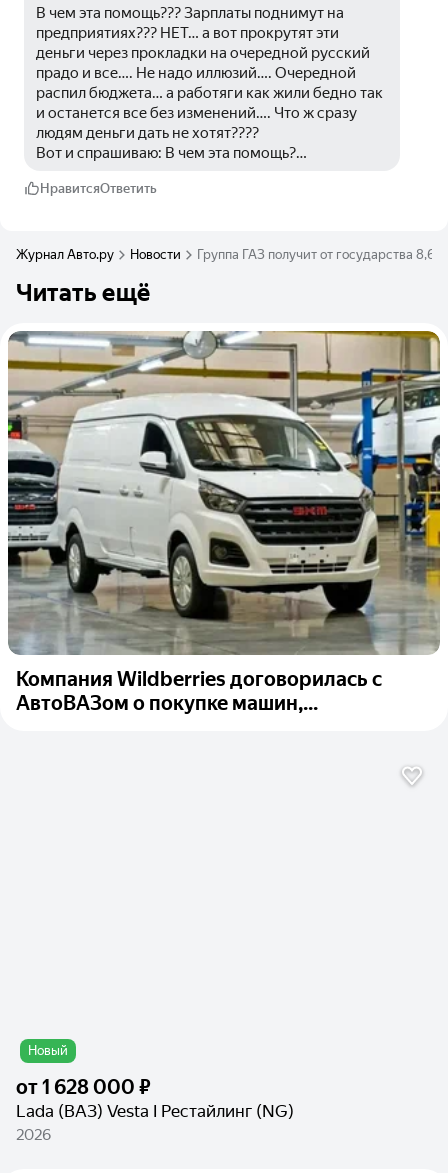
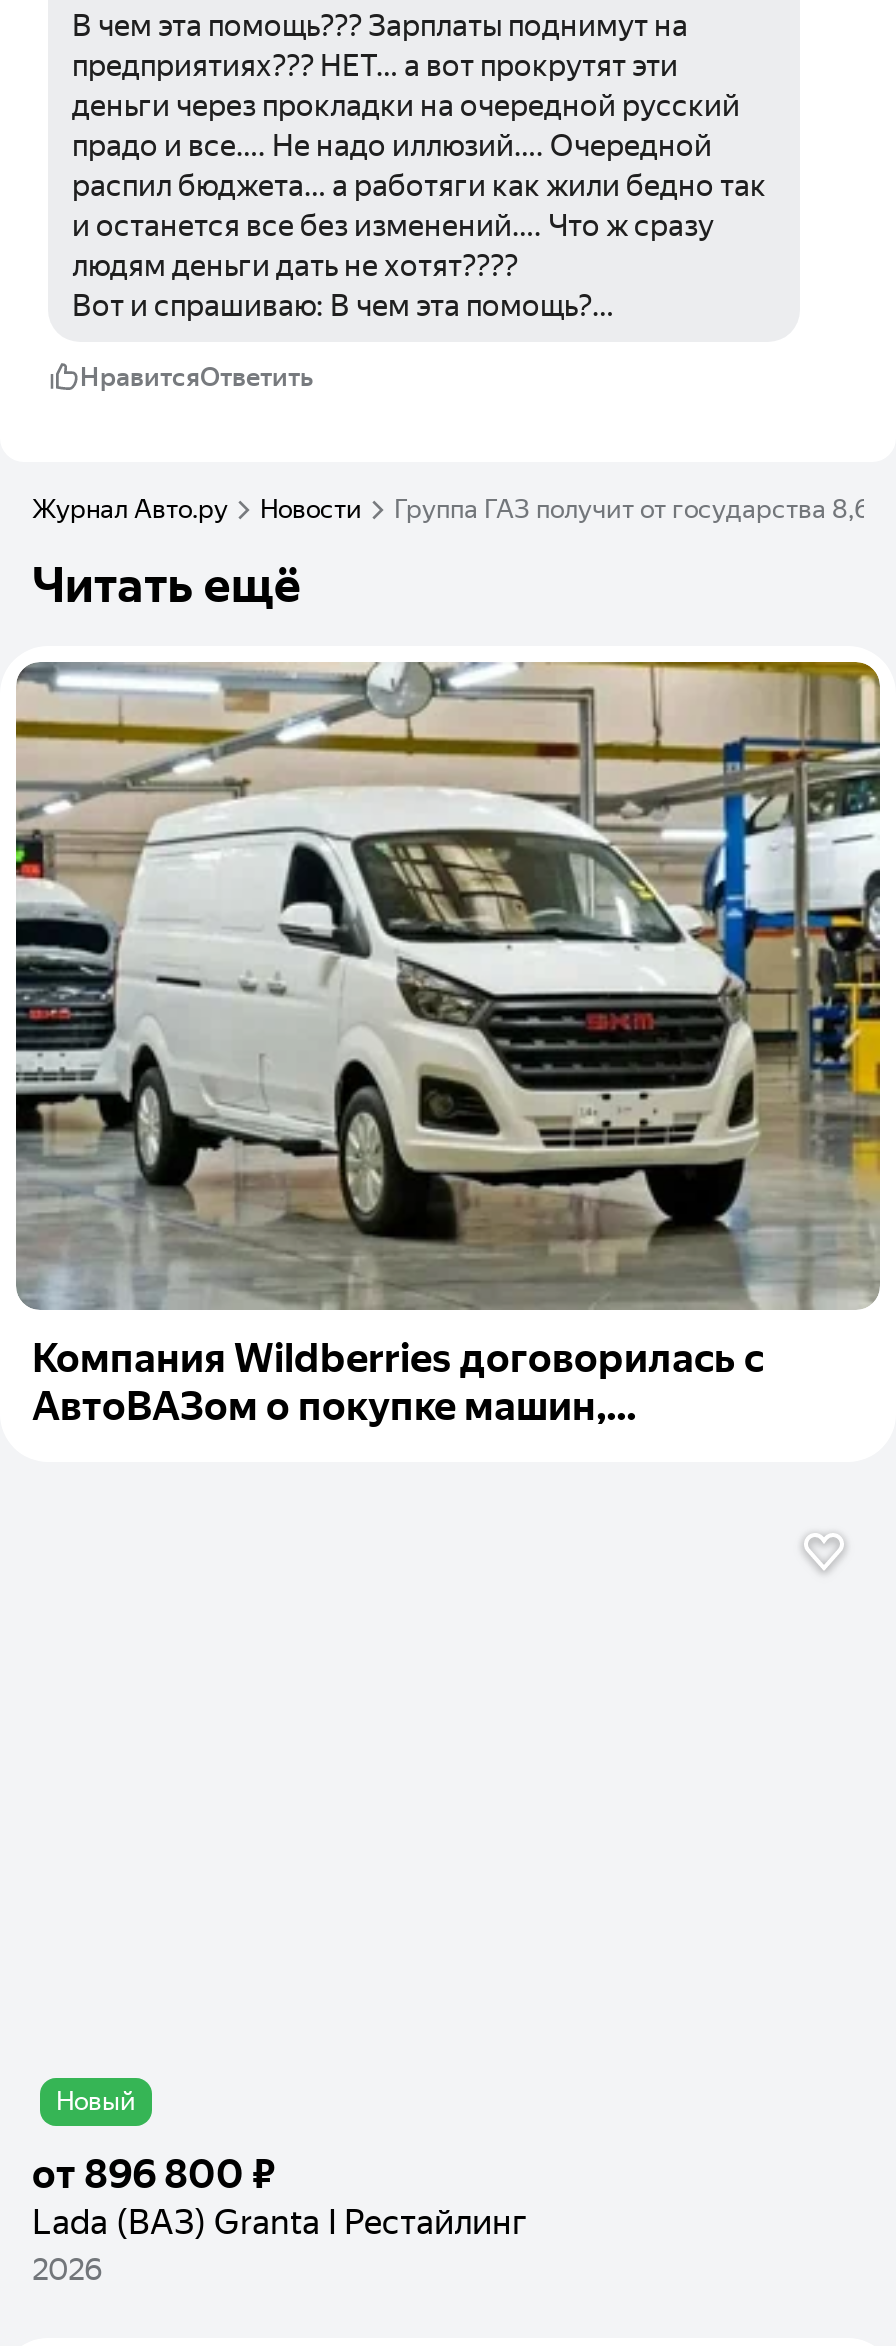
[16,1075,294,1121] от 1 628 000 ₽ | Lada (ВАЗ) Vesta I Рестайлинг (NG) -> [32,2150,526,2242] от 896 800 ₽ | Lada (ВАЗ) Granta I Рестайлинг

